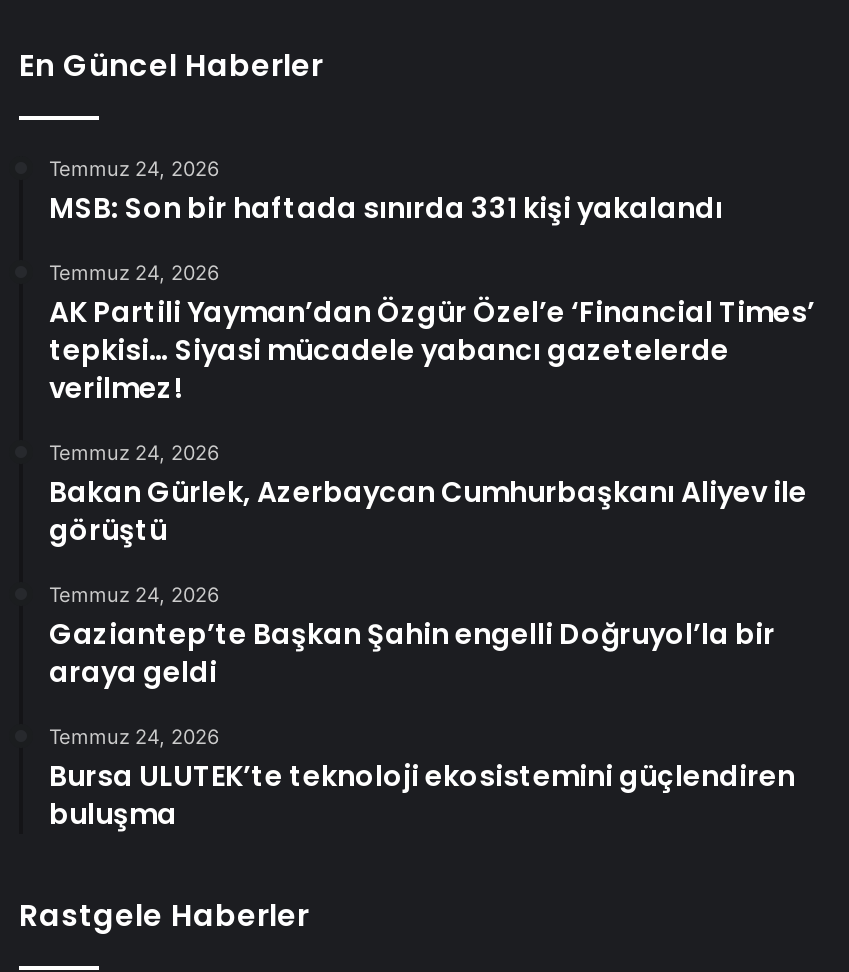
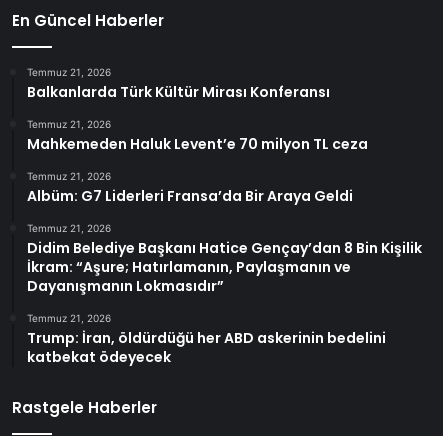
[49,156,723,228] Temmuz 24, 2026 | MSB: Son bir haftada sınırda 331 kişi yakalandı -> [27,66,330,102] Temmuz 21, 2026 | Balkanlarda Türk Kültür Mirası Konferansı
[49,260,815,408] Temmuz 24, 2026 | AK Partili Yayman’dan Özgür Özel’e ‘Financial Times’ | tepkisi… Siyasi mücadele yabancı gazetelerde | verilmez! -> [27,118,368,154] Temmuz 21, 2026 | Mahkemeden Haluk Levent’e 70 milyon TL ceza
[49,440,807,550] Temmuz 24, 2026 | Bakan Gürlek, Azerbaycan Cumhurbaşkanı Aliyev ile | görüştü -> [27,170,353,206] Temmuz 21, 2026 | Albüm: G7 Liderleri Fransa’da Bir Araya Geldi
[49,582,775,692] Temmuz 24, 2026 | Gaziantep’te Başkan Şahin engelli Doğruyol’la bir | araya geldi -> [27,222,422,296] Temmuz 21, 2026 | Didim Belediye Başkanı Hatice Gençay’dan 8 Bin Kişilik | İkram: “Aşure; Hatırlamanın, Paylaşmanın ve | Dayanışmanın Lokmasıdır”
[49,724,795,834] Temmuz 24, 2026 | Bursa ULUTEK’te teknoloji ekosistemini güçlendiren | buluşma -> [27,312,386,367] Temmuz 21, 2026 | Trump: İran, öldürdüğü her ABD askerinin bedelini | katbekat ödeyecek

